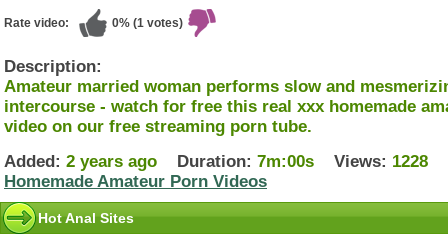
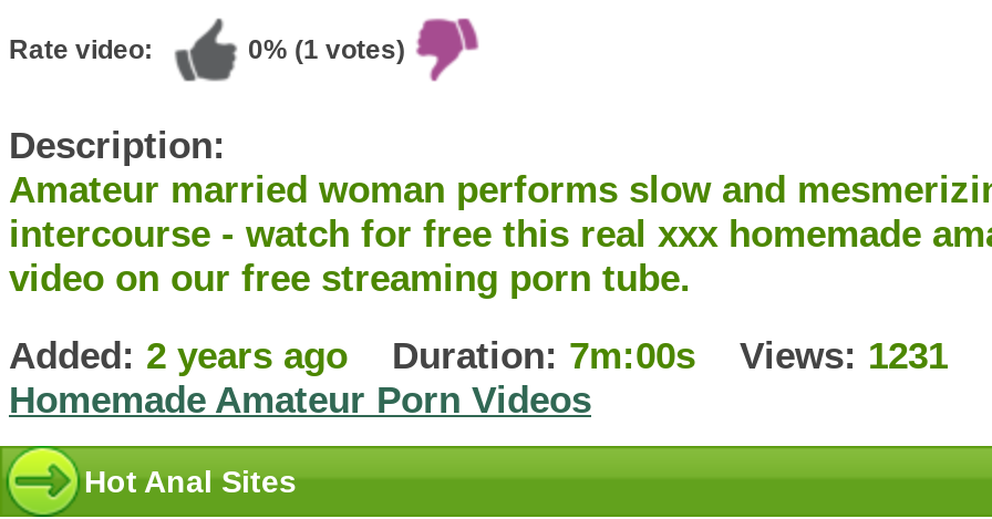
[329,152,428,171] Views: 1228 -> [728,335,948,377] Views: 1231

